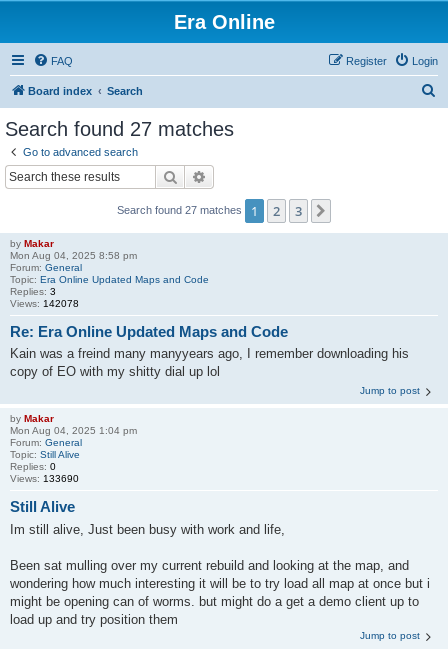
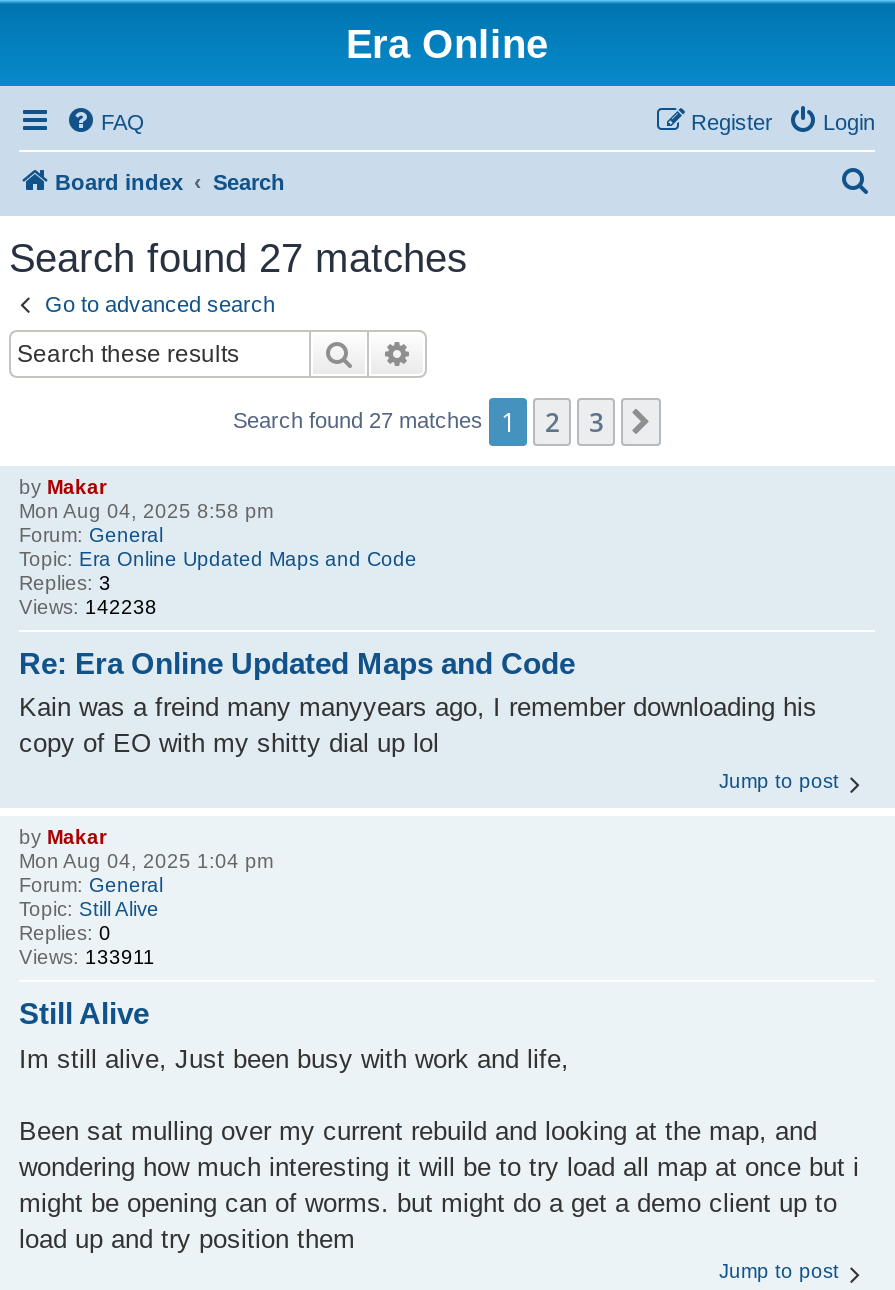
[10,297,79,308] Views: 142078 -> [19,595,157,617] Views: 142238
[10,473,79,484] Views: 133690 -> [19,946,155,968] Views: 133911

